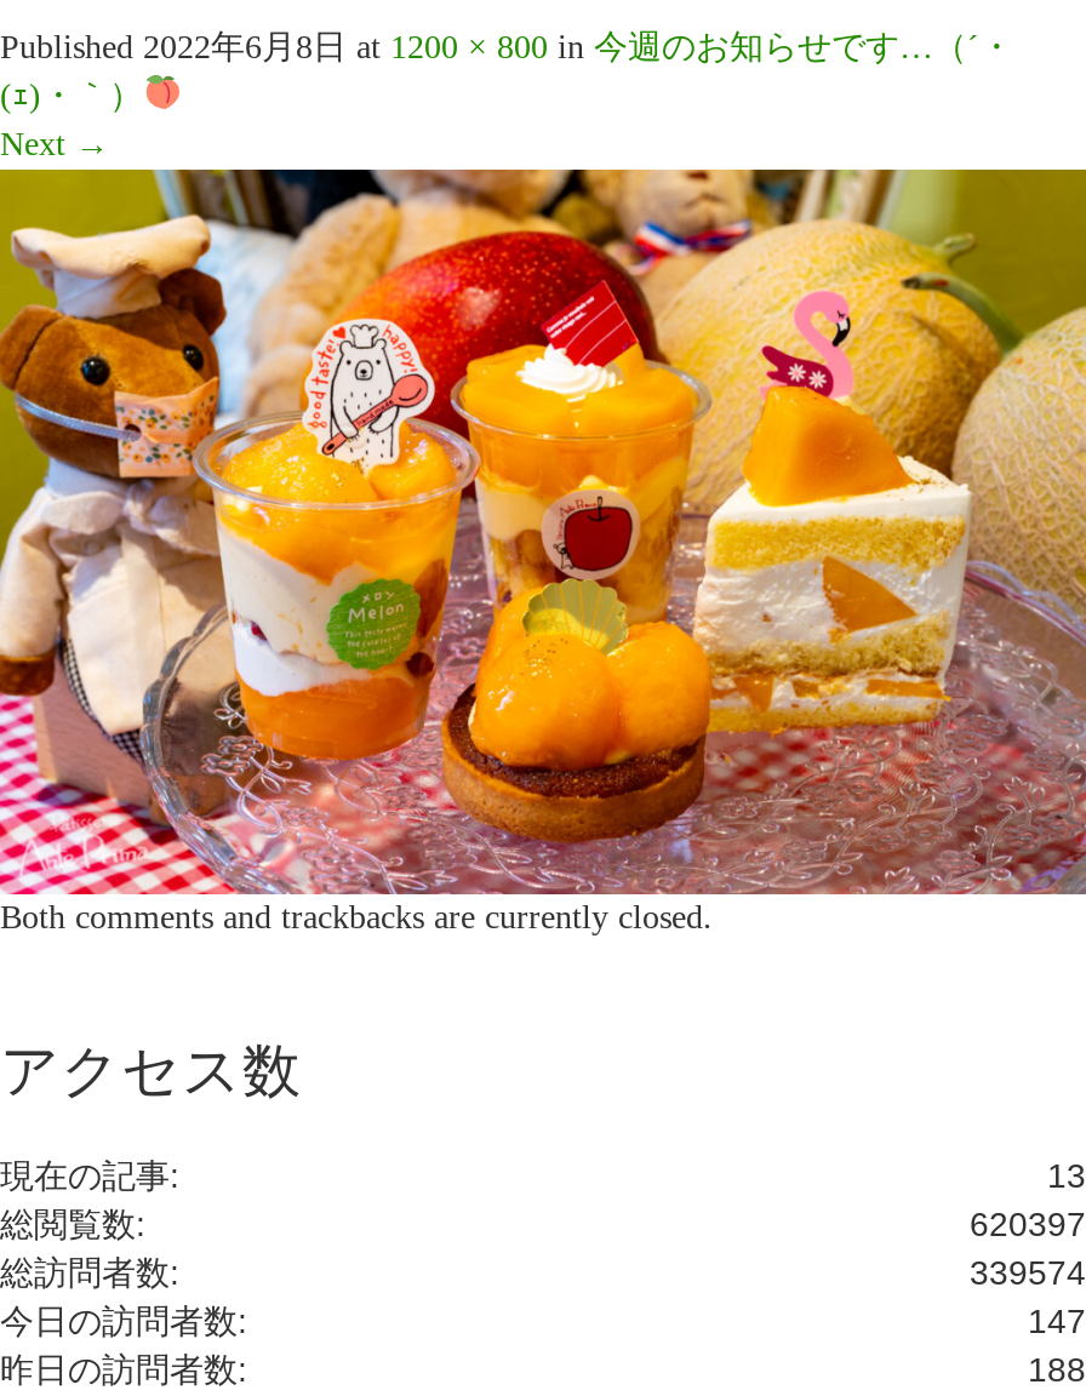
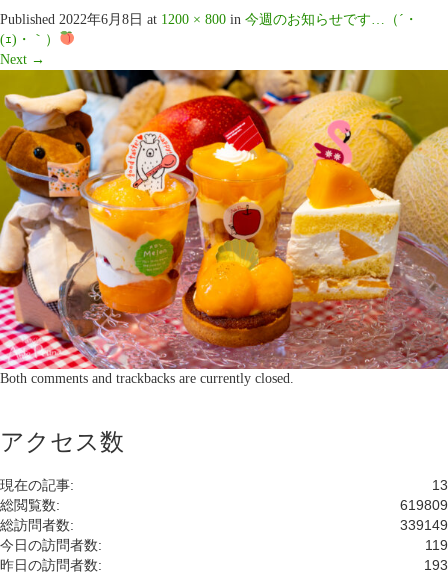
[970,1204,1086,1243] 620397 -> [400,497,448,513] 619809
[970,1253,1086,1291] 339574 -> [400,517,448,533] 339149
[1028,1301,1086,1340] 147 -> [425,537,448,553] 119
[1028,1349,1086,1388] 188 -> [424,557,448,573] 193

